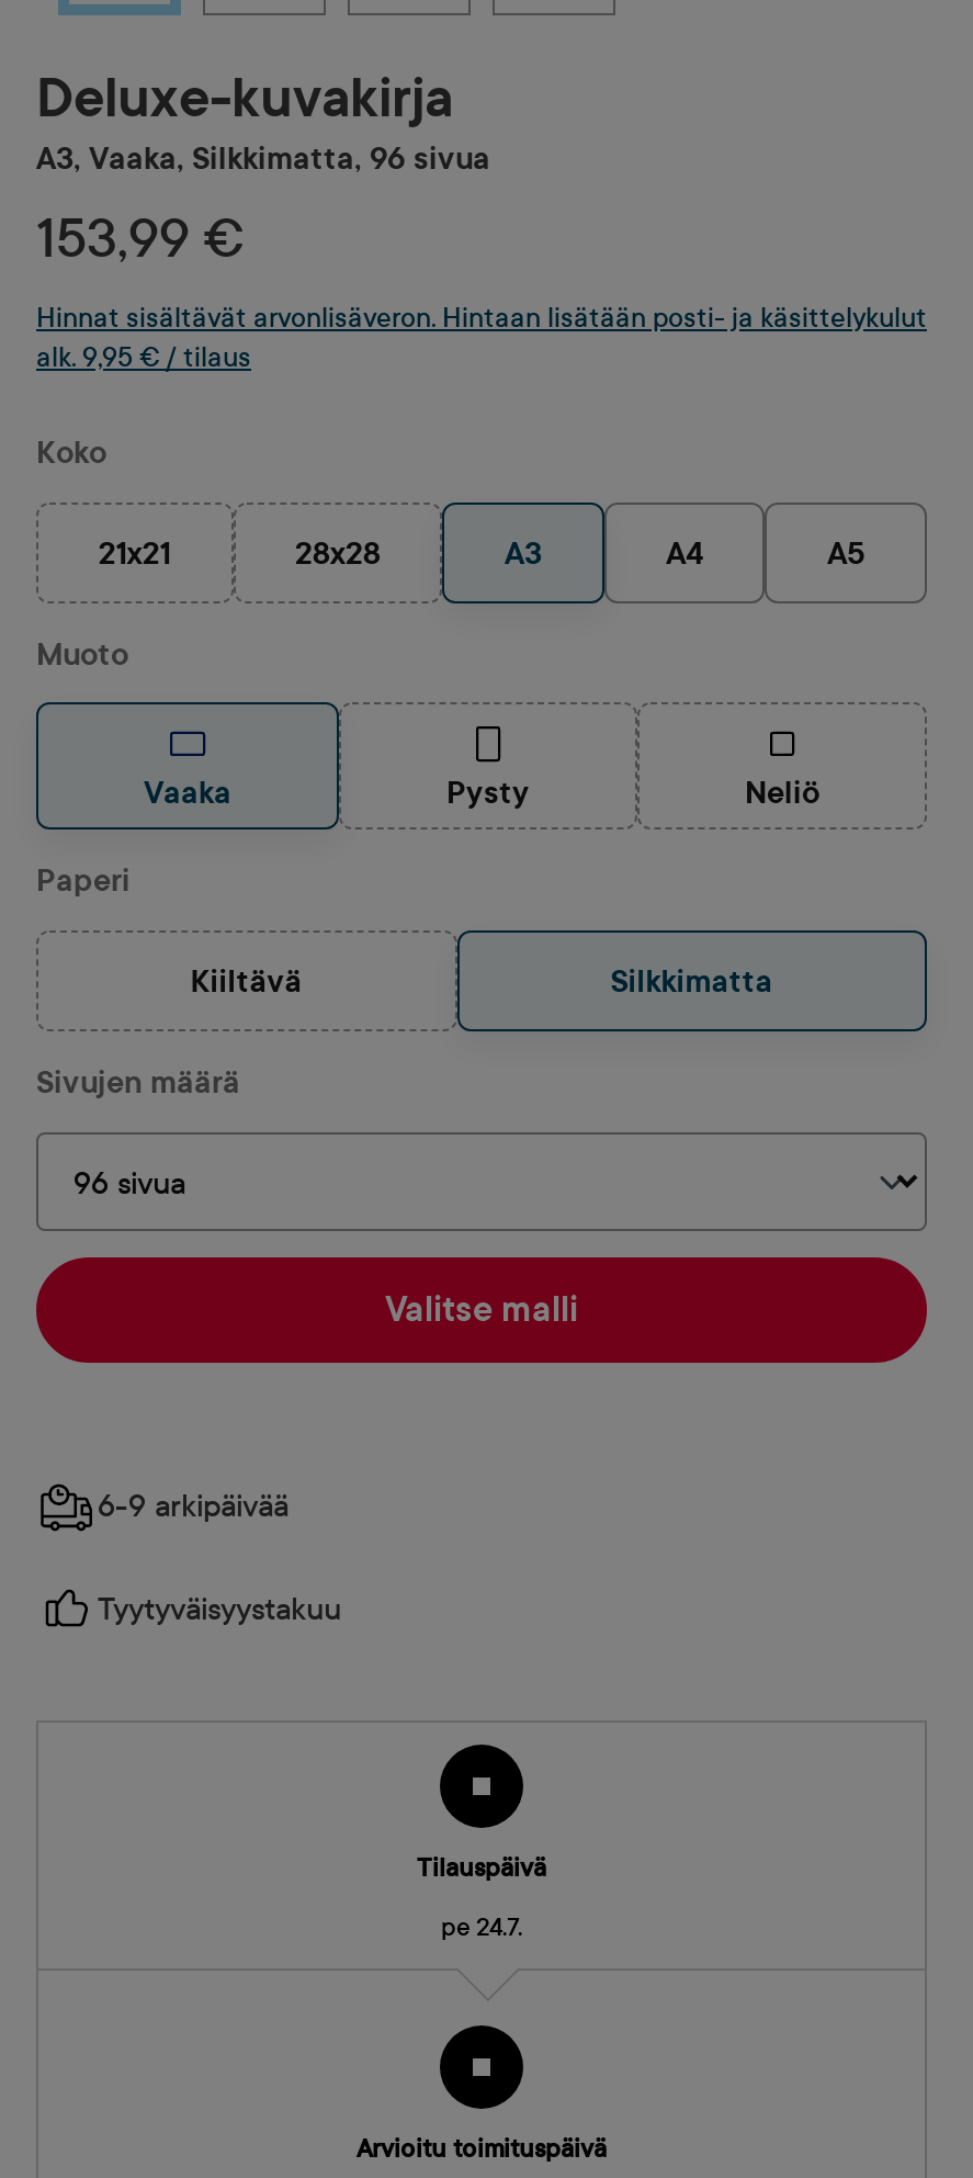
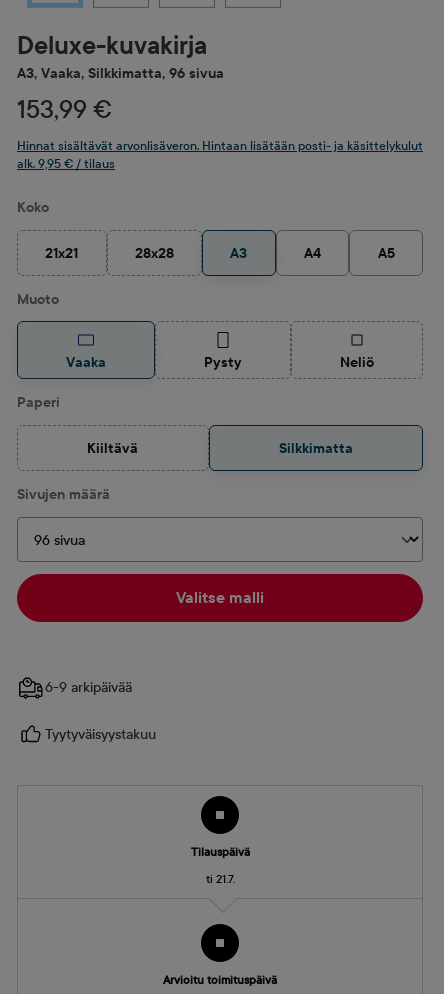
[441,1911,522,1942] pe 24.7. -> [205,872,234,886] ti 21.7.

